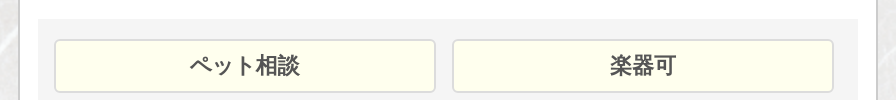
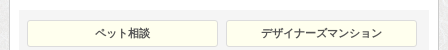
[610,52,676,80] 楽器可 -> [261,26,382,40] デザイナーズマンション

